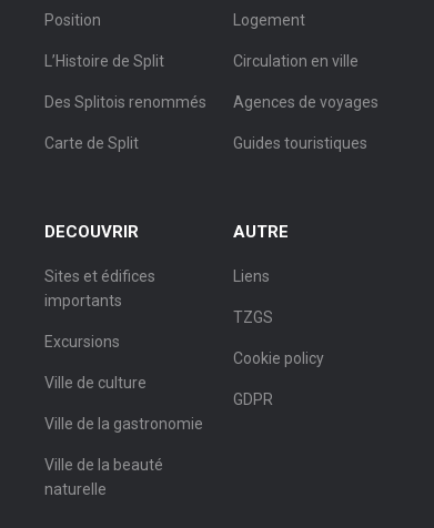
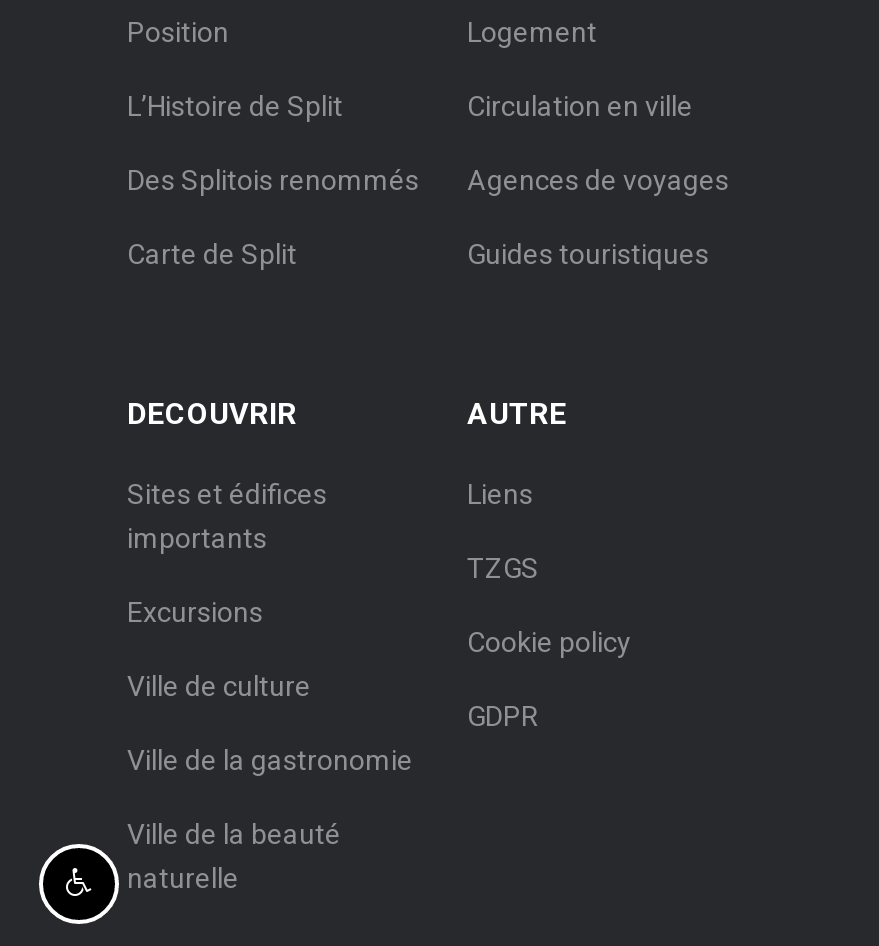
none -> [35,840,121,928] [image]

